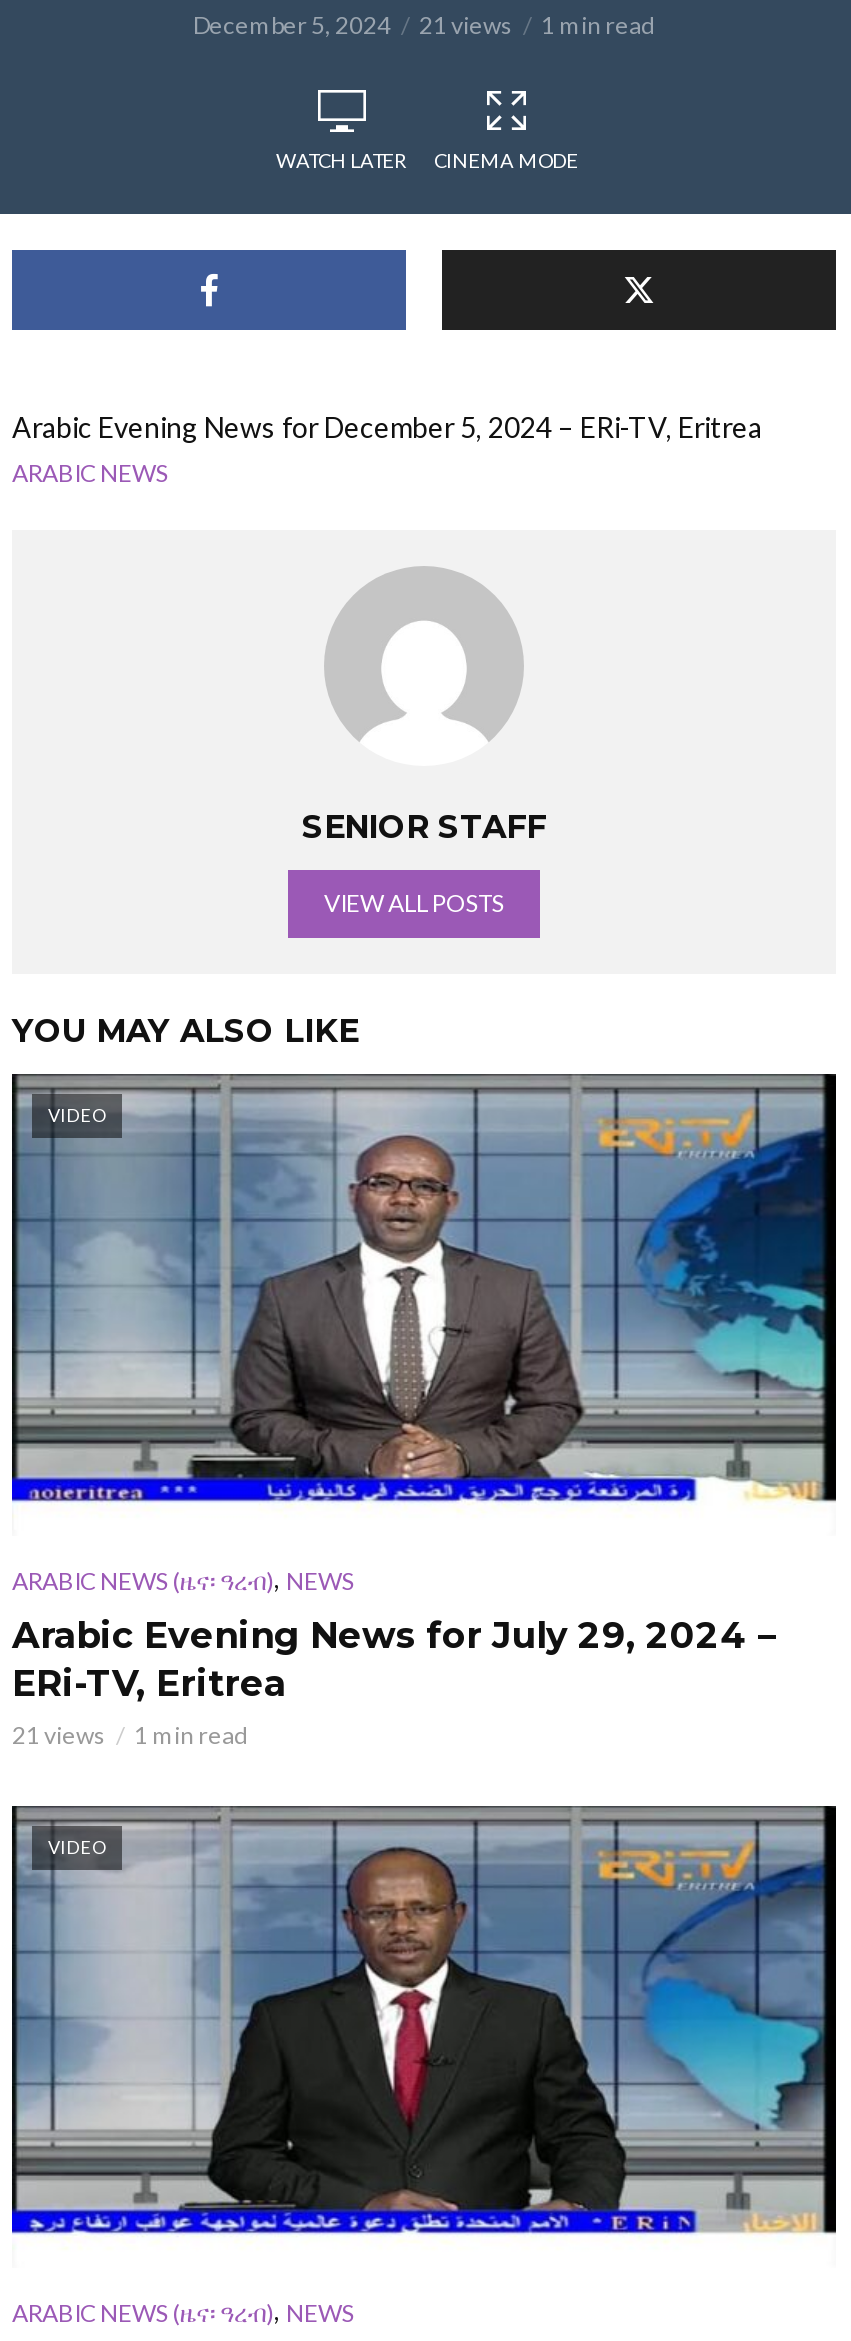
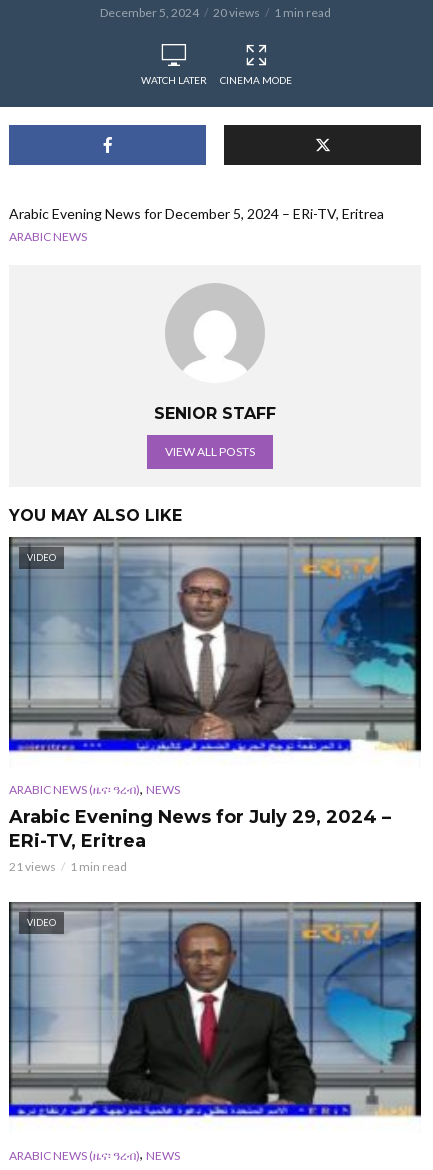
[193,10,655,40] December 5, 2024 21 views 1 min read -> [99,5,330,20] December 5, 2024 20 views 1 min read

